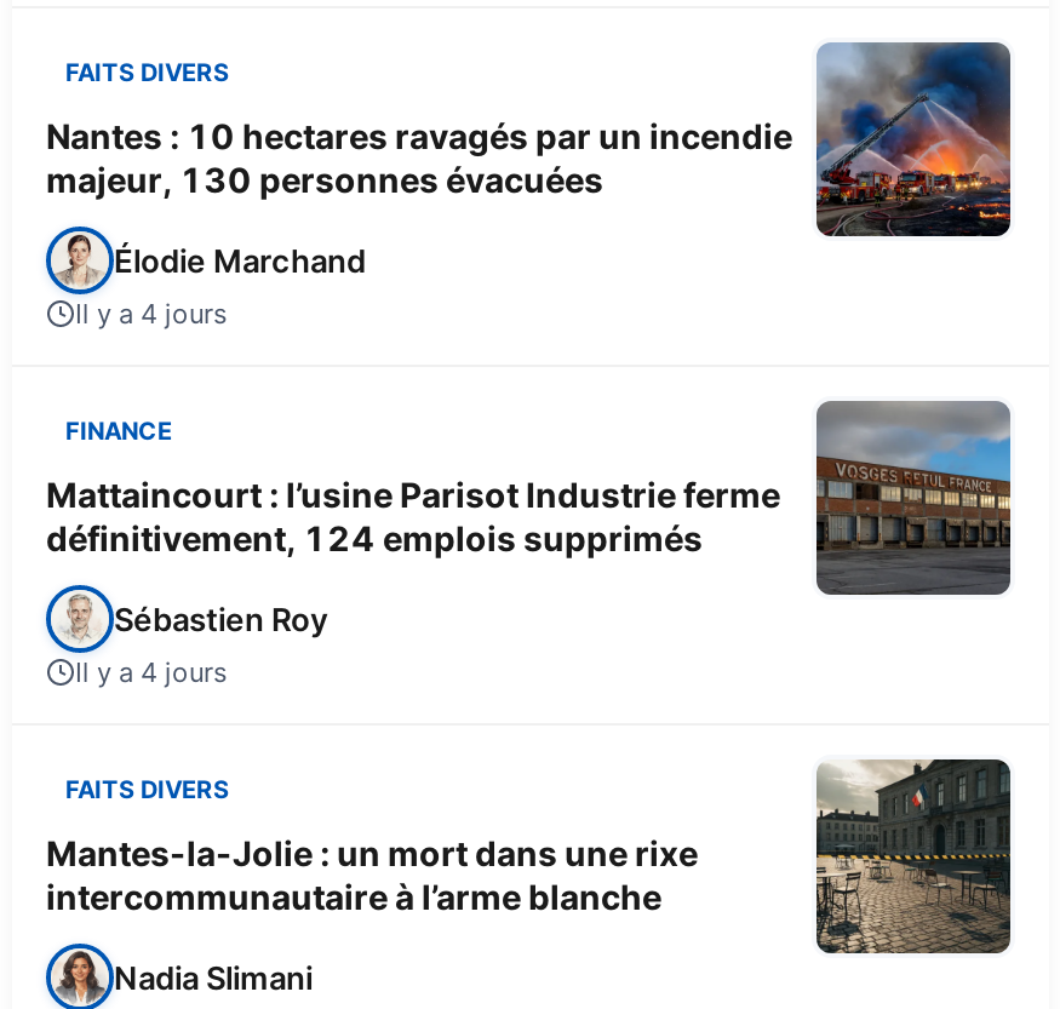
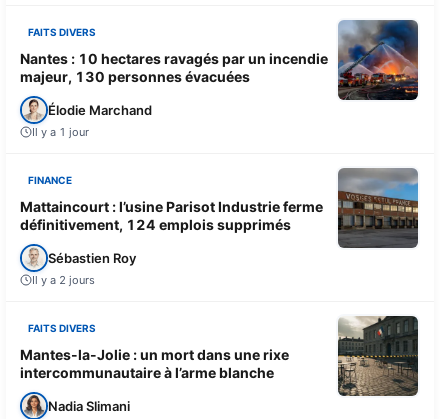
[75,296,228,330] Il y a 4 jours -> [32,125,89,139] Il y a 1 jour
[75,654,228,688] Il y a 4 jours -> [32,273,95,287] Il y a 2 jours

